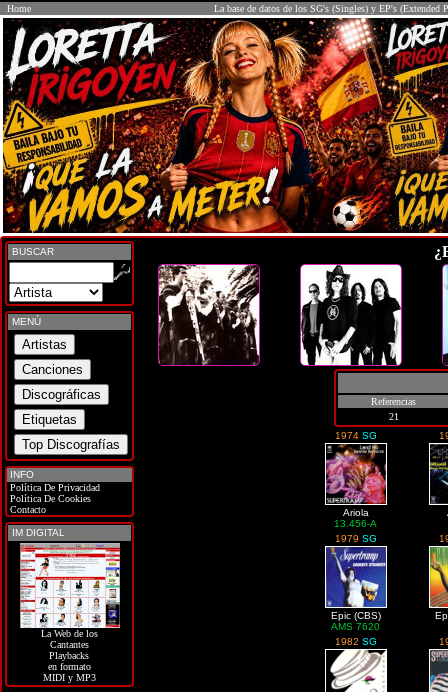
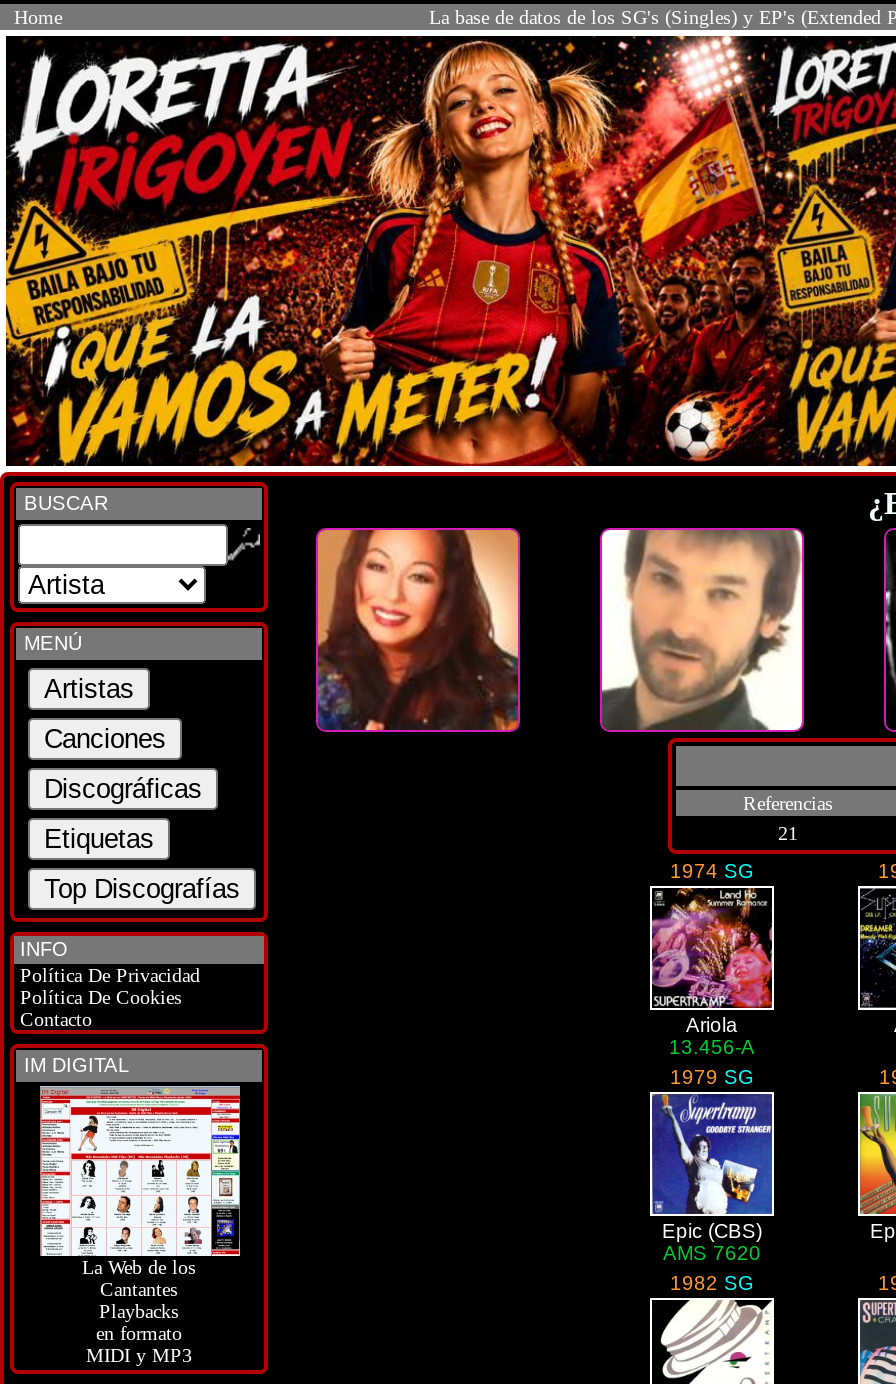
[158,264,260,366] [image] -> [316,528,520,732] [image]
[300,264,402,366] [image] -> [600,528,802,732] [image]

